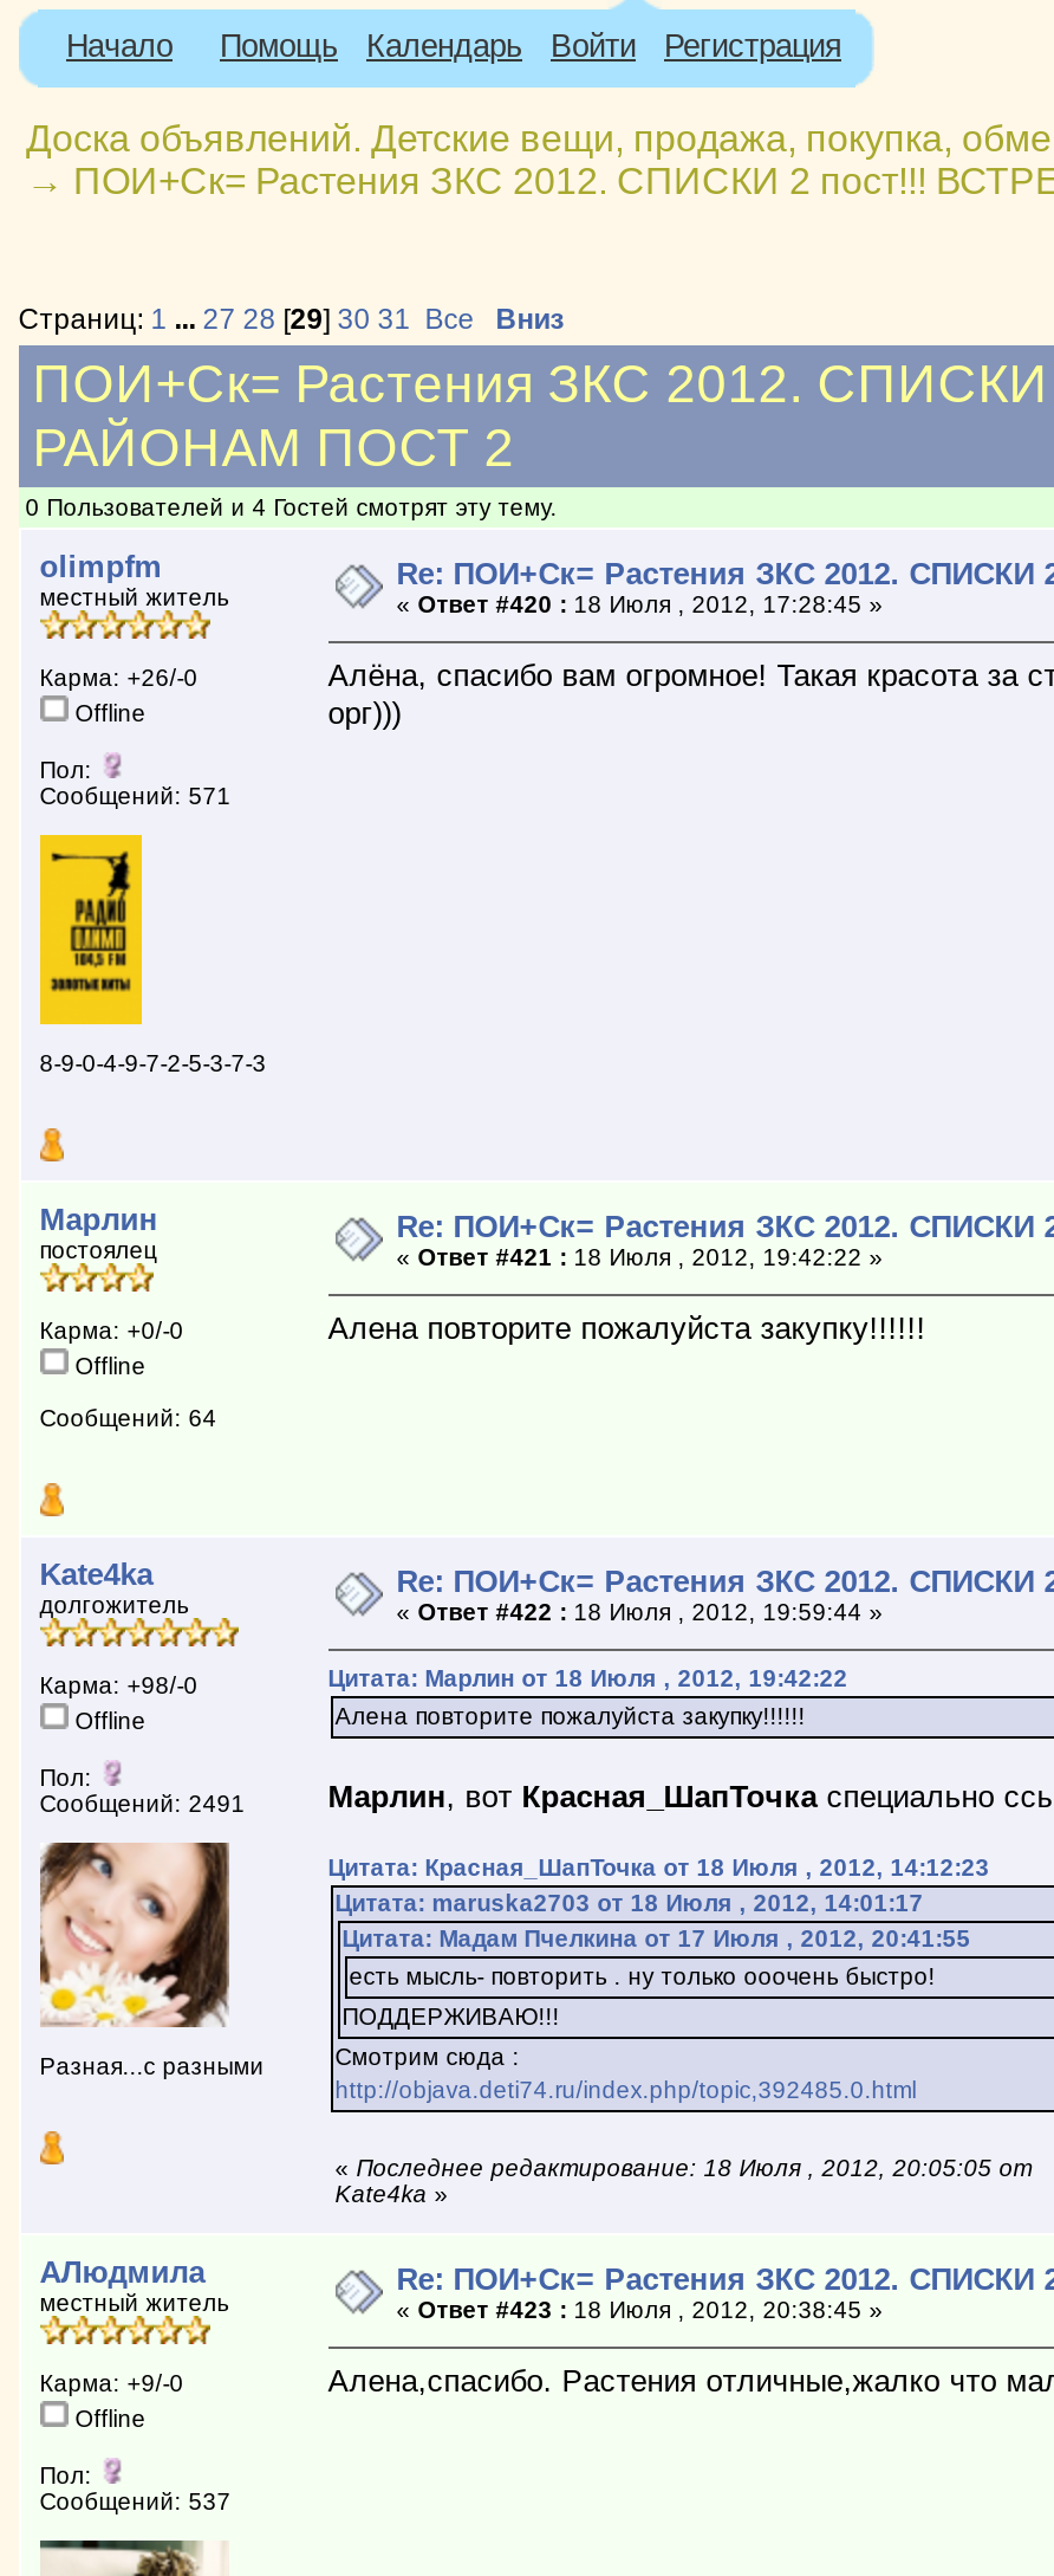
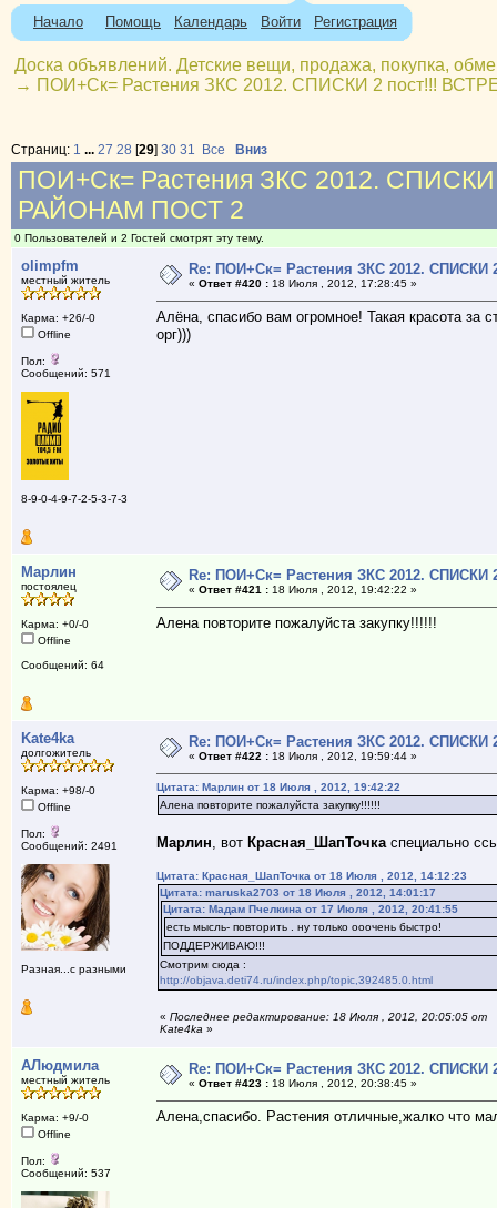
[26,494,557,520] 0 Пользователей и 4 Гостей смотрят эту тему. -> [14,232,264,244] 0 Пользователей и 2 Гостей смотрят эту тему.

